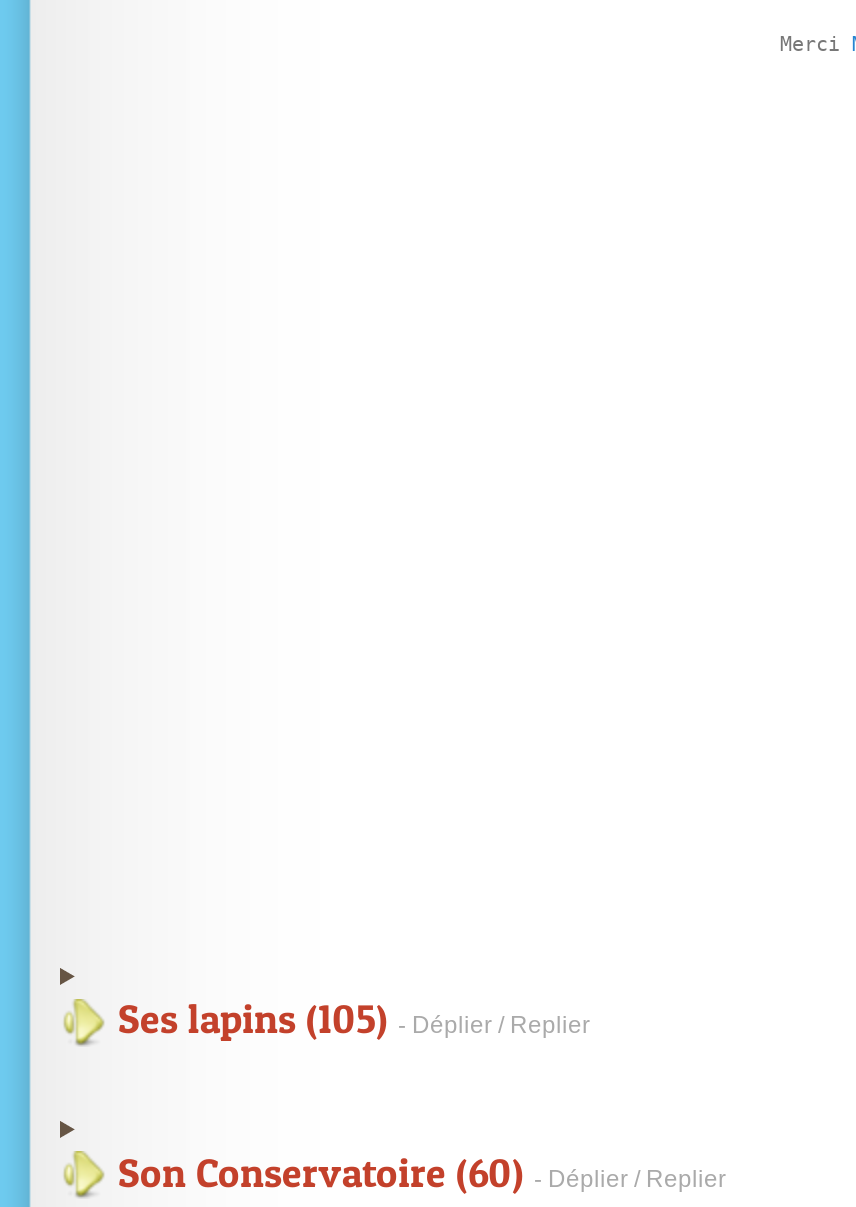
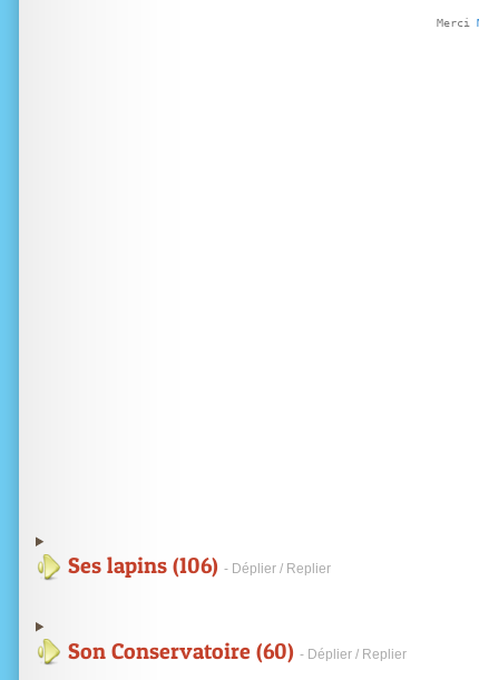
[108,995,590,1043] Ses lapins (105) - Déplier / Replier -> [62,552,331,579] Ses lapins (106) - Déplier / Replier

